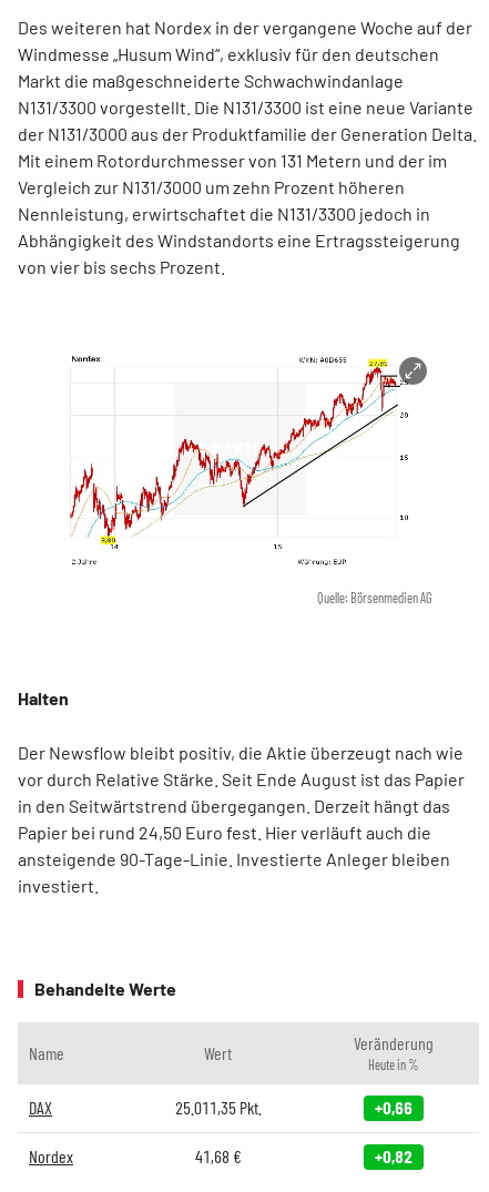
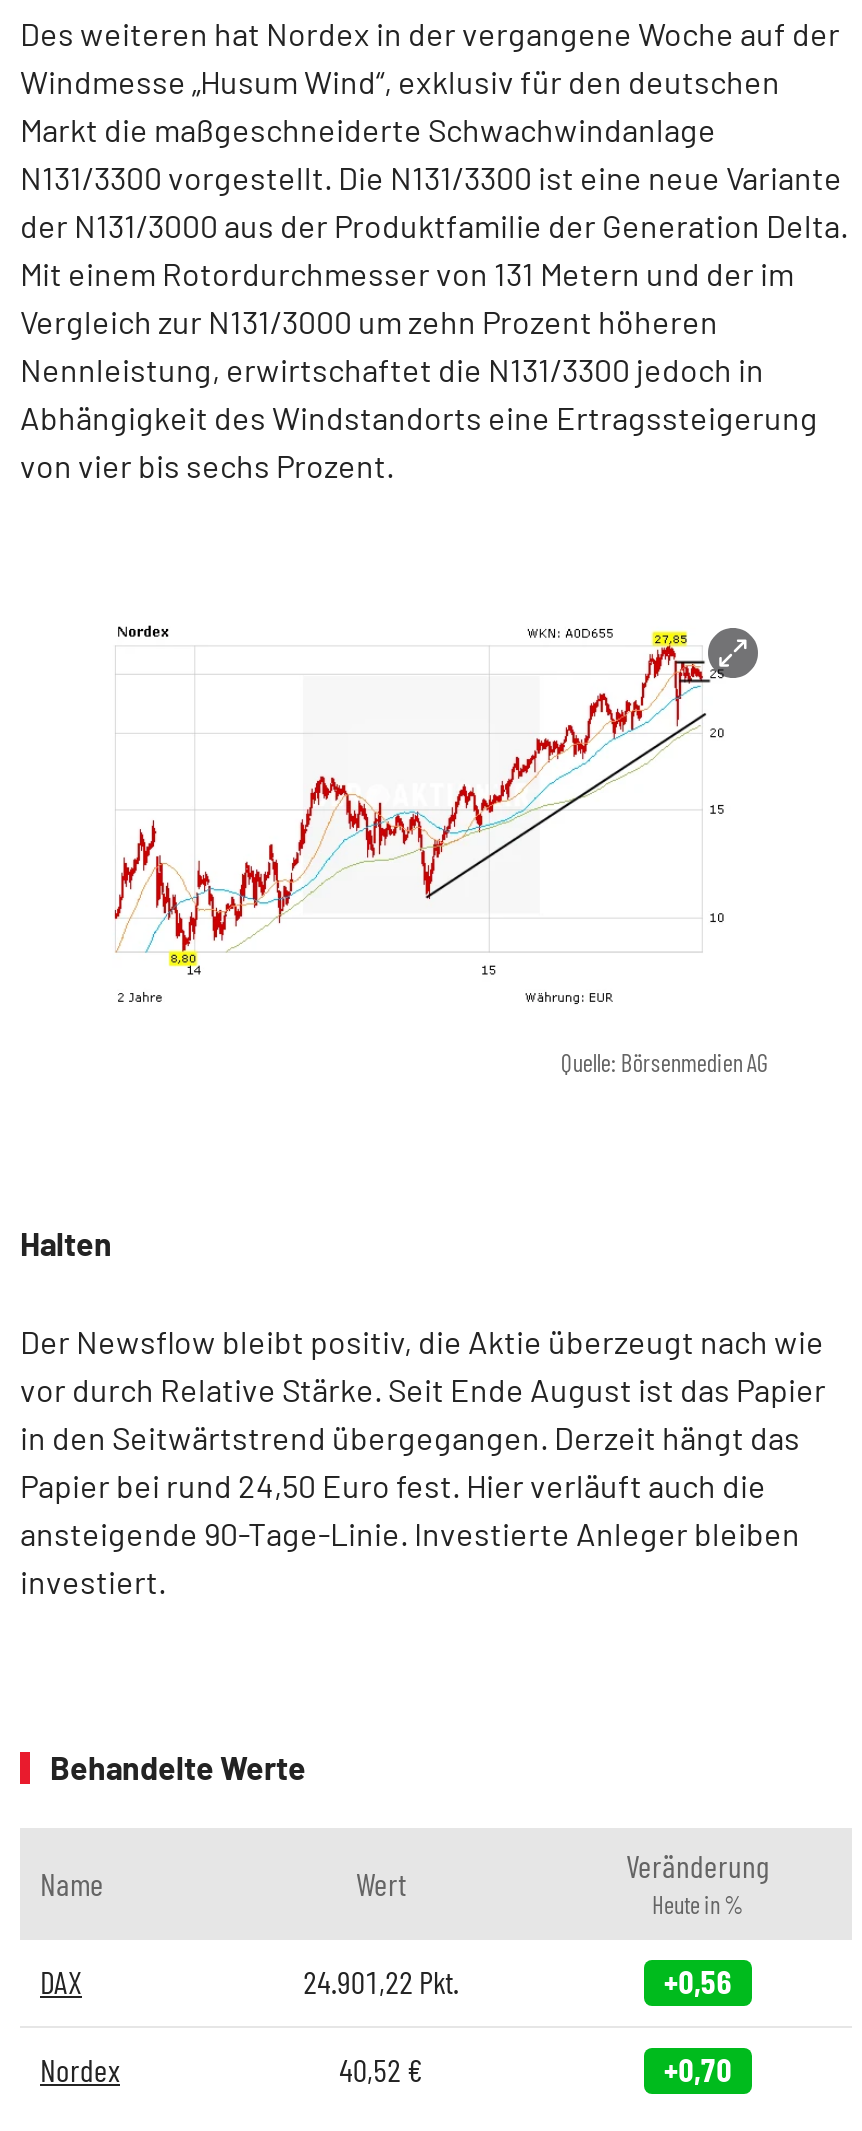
[175,1096,261,1117] 25.011,35 Pkt. -> [303,1961,459,1999] 24.901,22 Pkt.
[375,1096,412,1117] +0,66 -> [664,1961,732,1999] +0,56
[195,1145,241,1166] 41,68 € -> [339,2049,423,2087] 40,52 €
[375,1145,412,1166] +0,82 -> [664,2049,732,2087] +0,70

